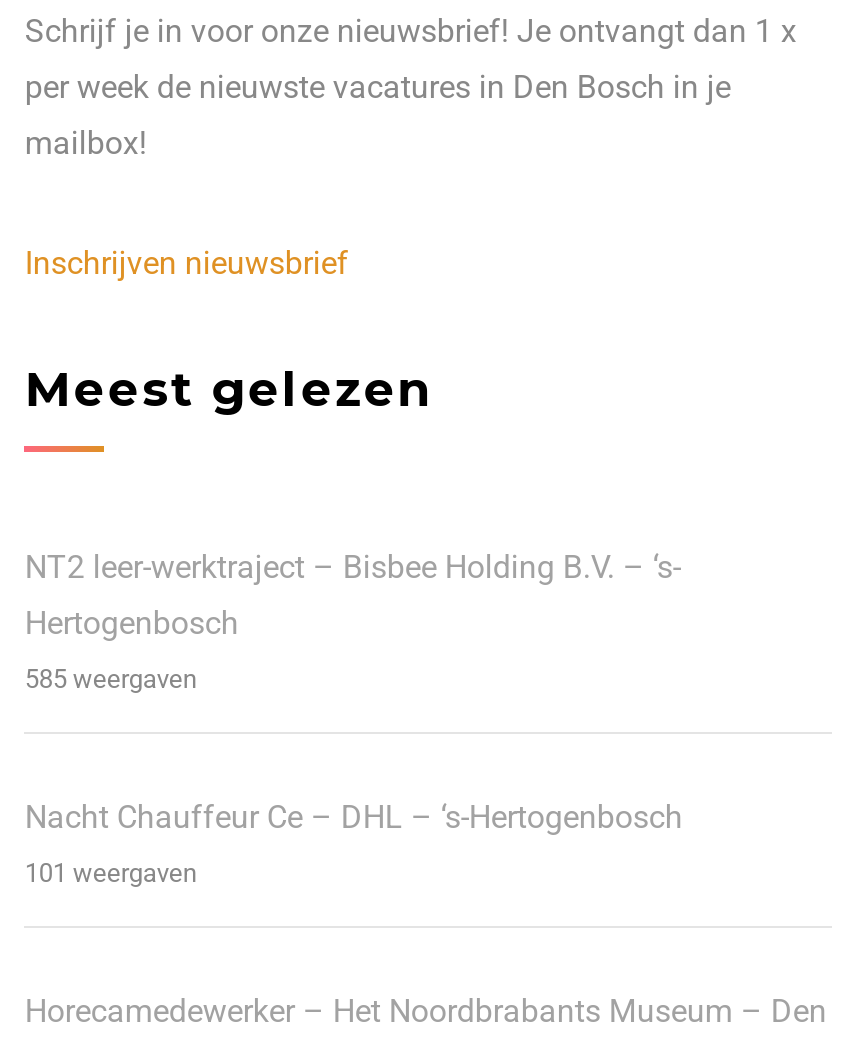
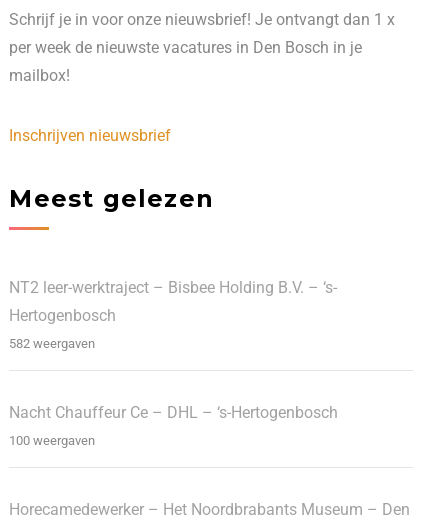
[25,664,197,694] 585 weergaven -> [9,336,95,351] 582 weergaven
[25,858,197,888] 101 weergaven -> [9,433,95,448] 100 weergaven

